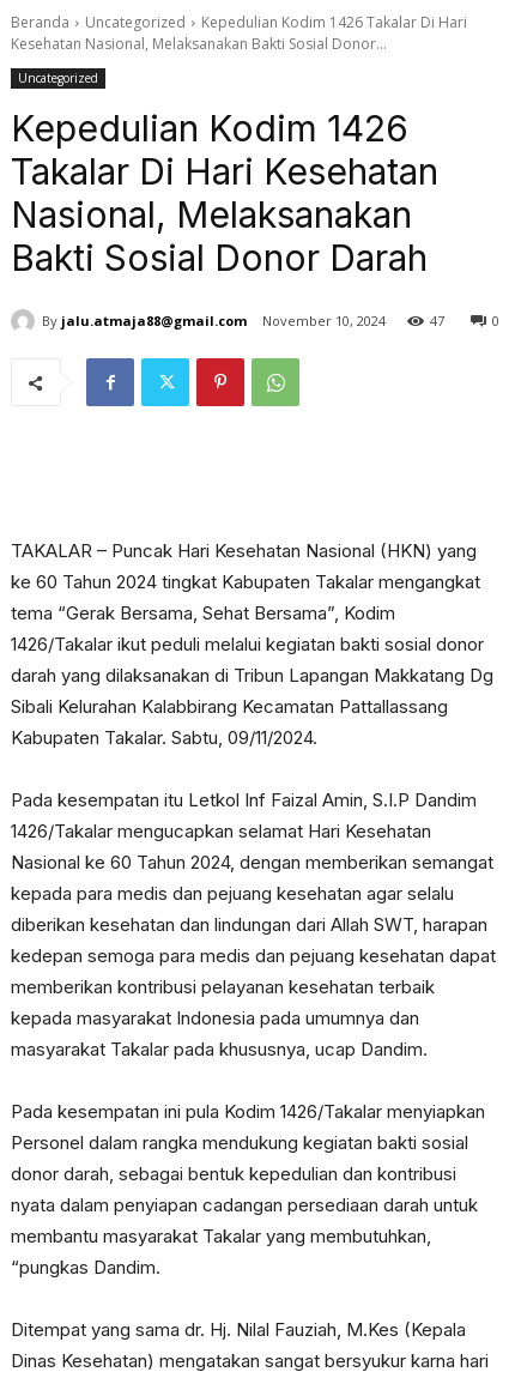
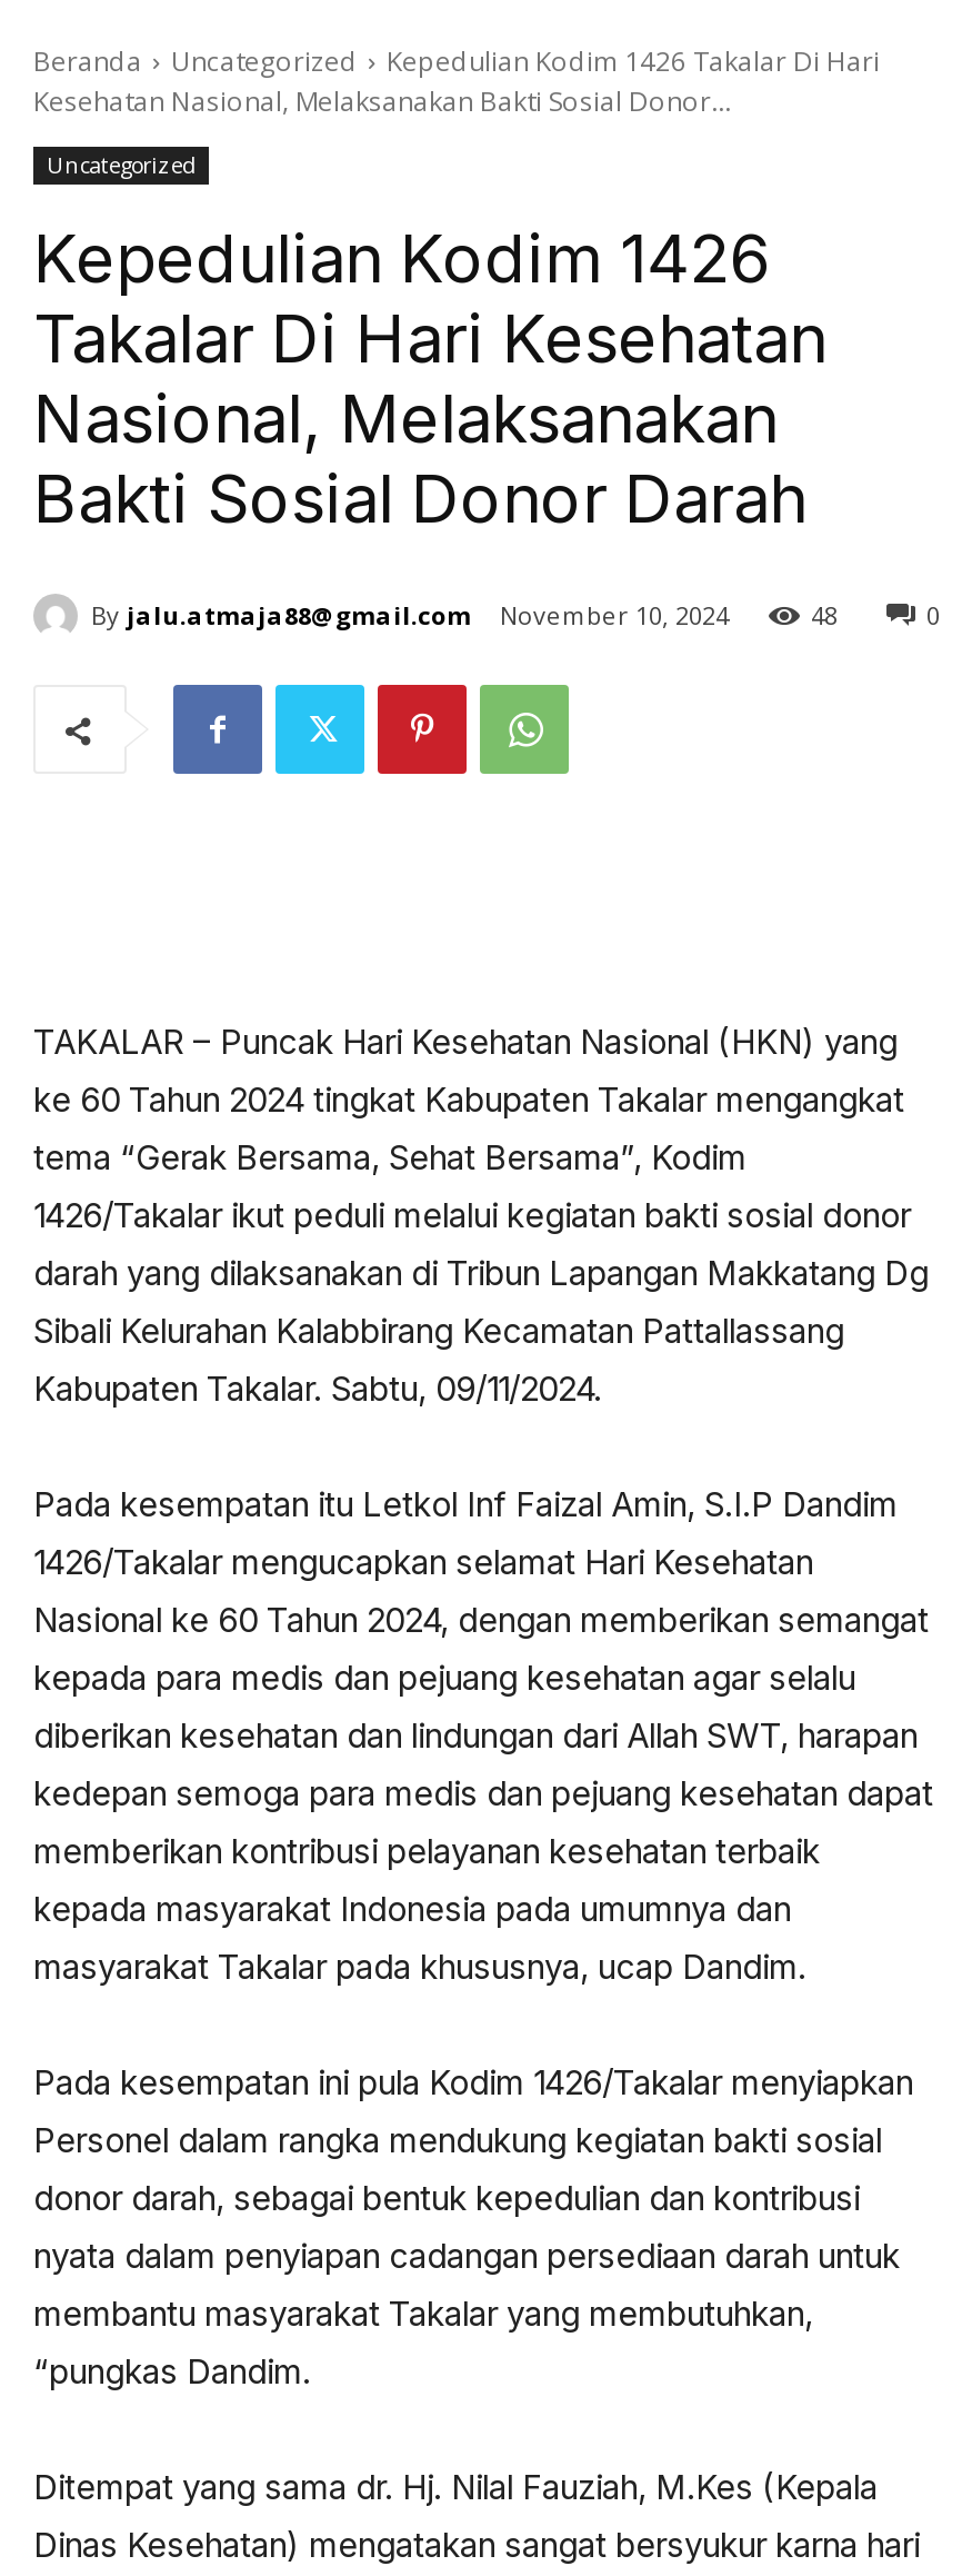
[430,312,444,330] 47 -> [811,598,838,632] 48

